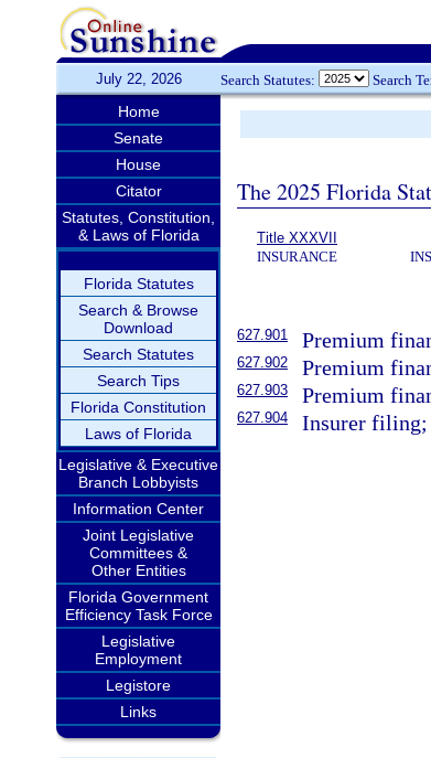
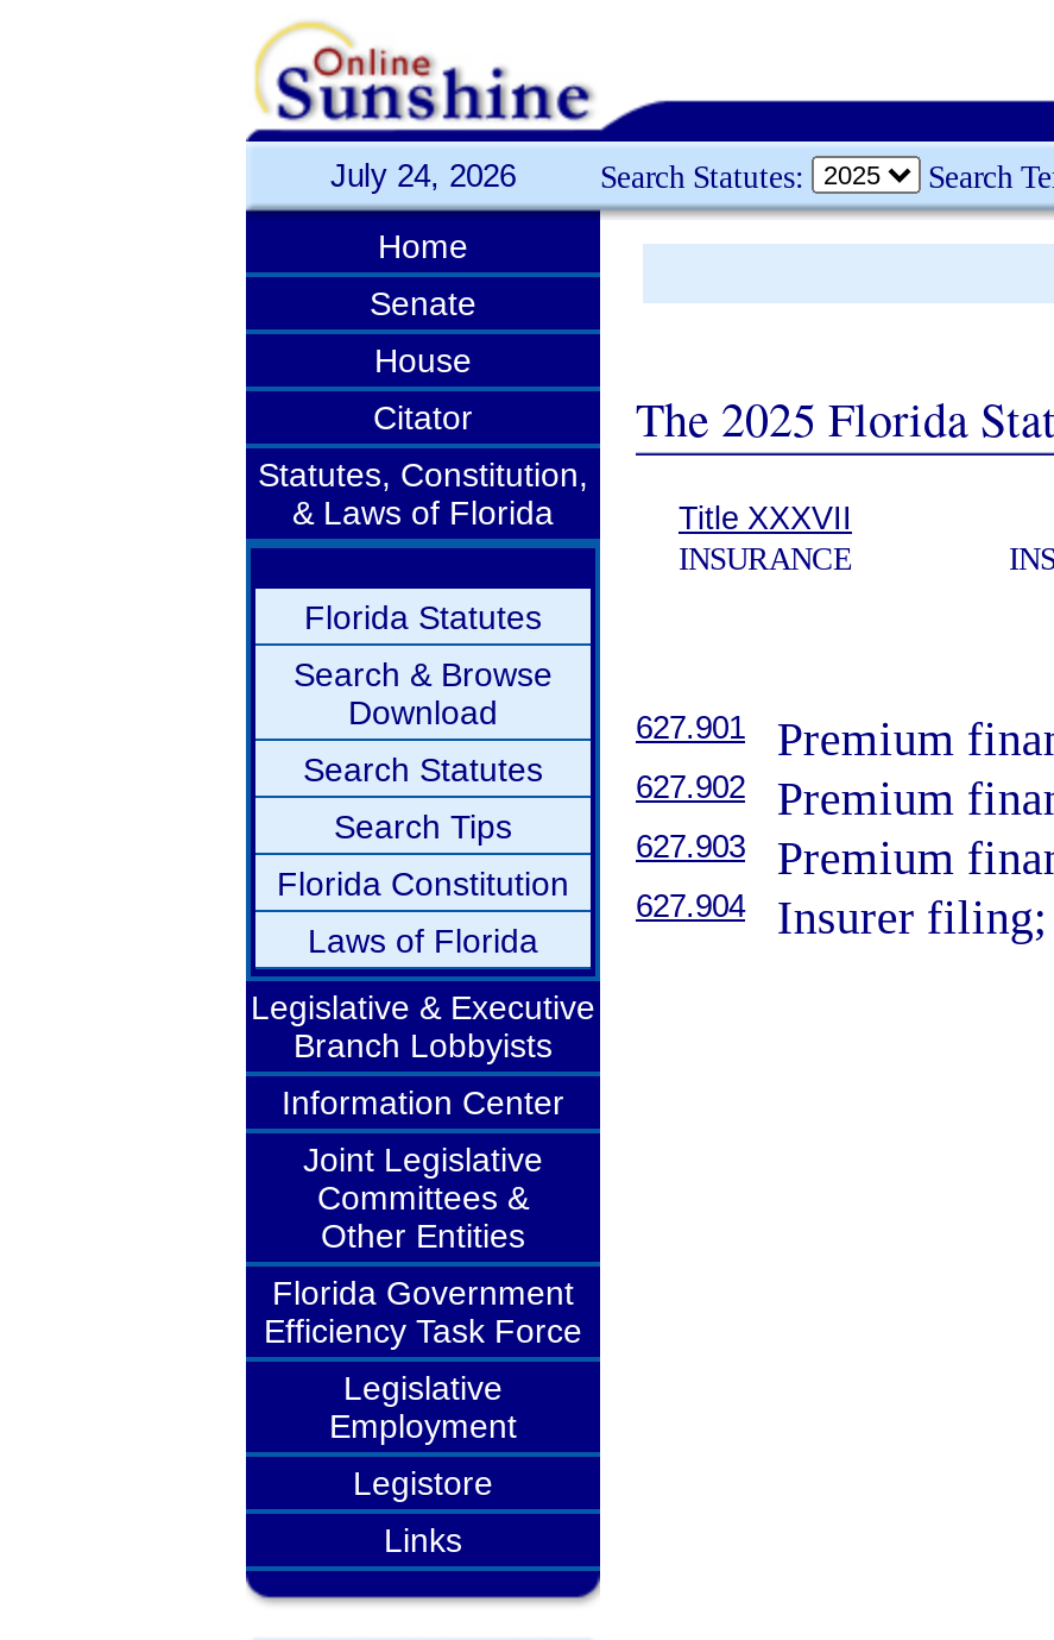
[95,71,181,87] July 22, 2026 -> [330,158,516,194] July 24, 2026

